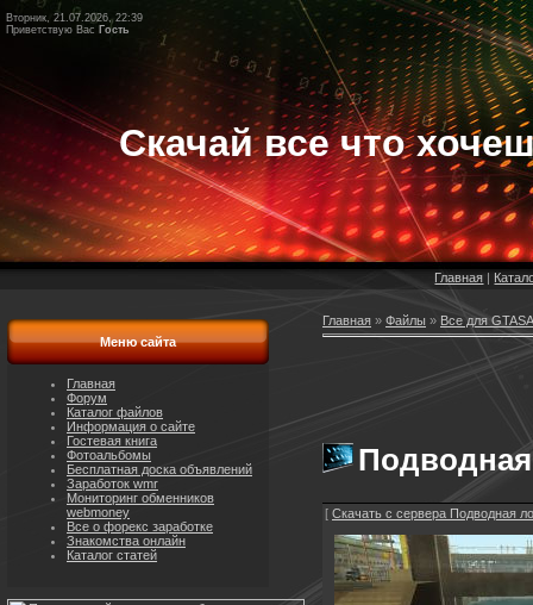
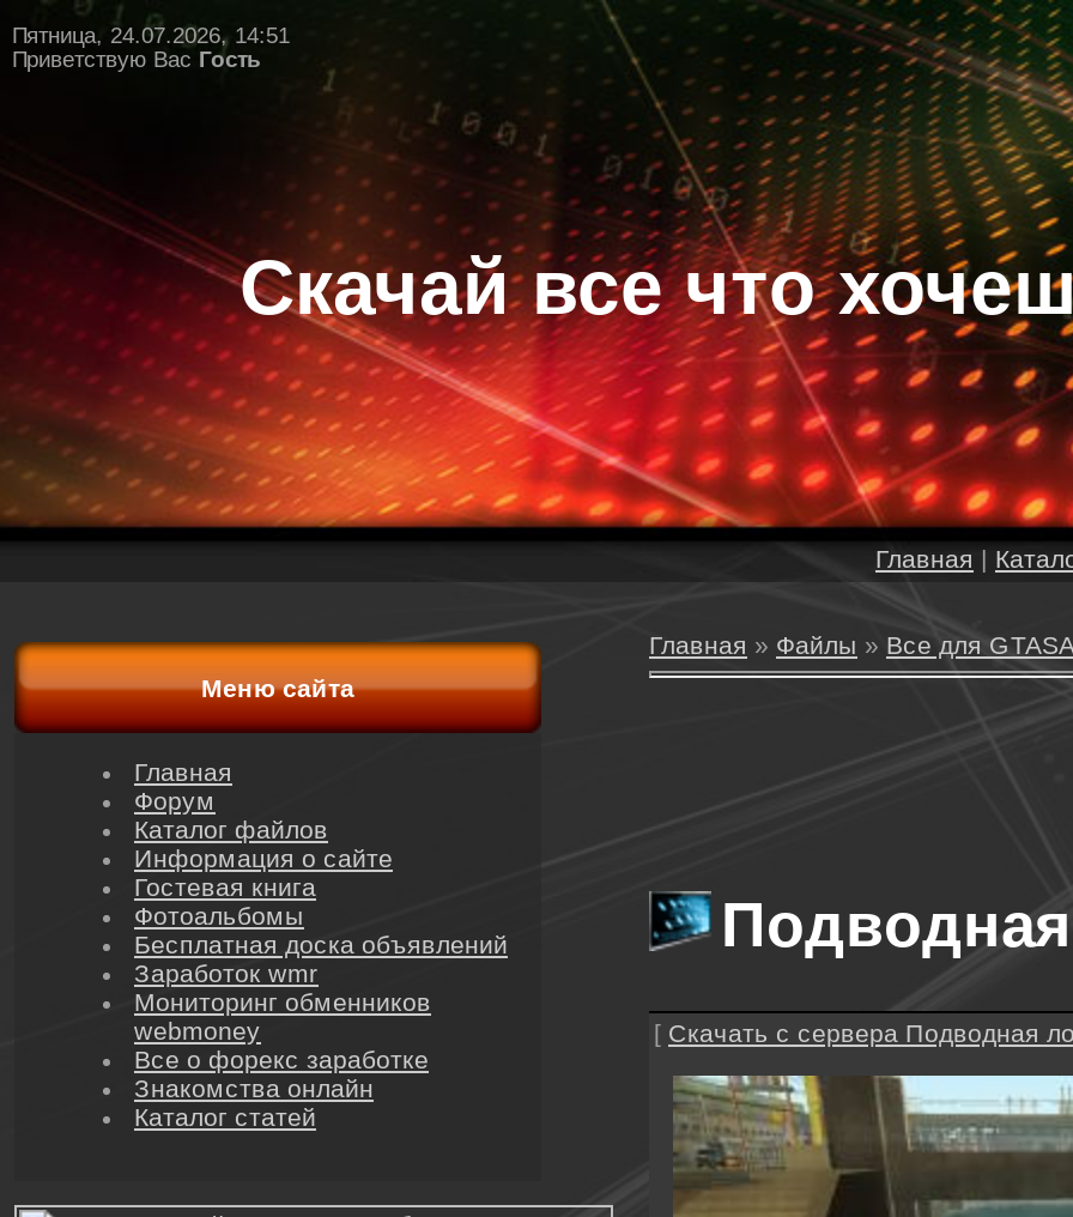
[6,12,143,24] Вторник, 21.07.2026, 22:39 -> [12,24,290,48] Пятница, 24.07.2026, 14:51

